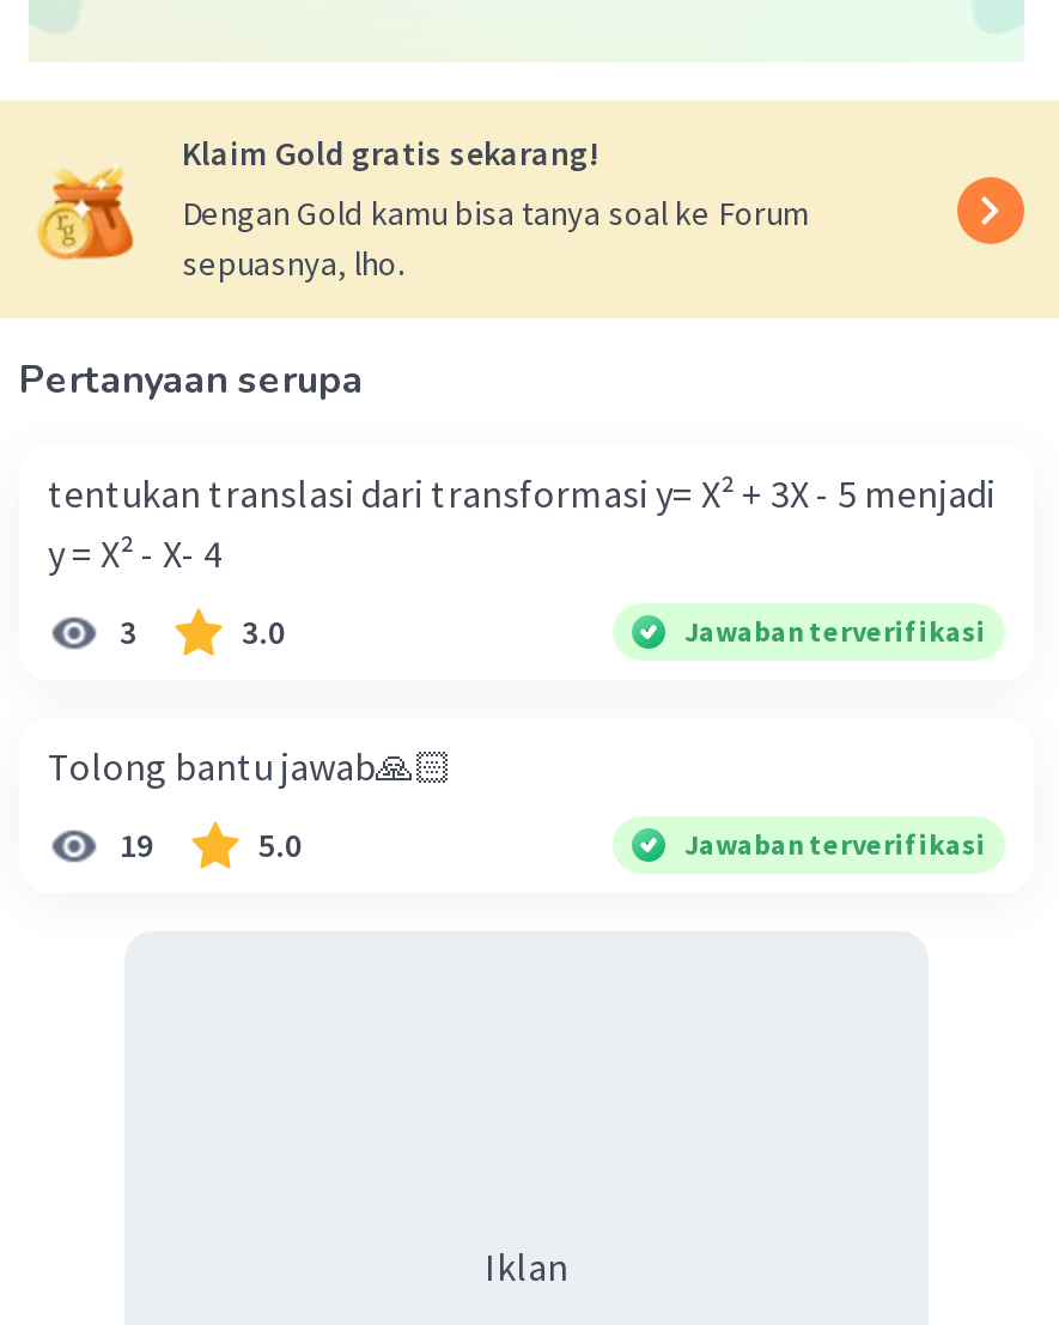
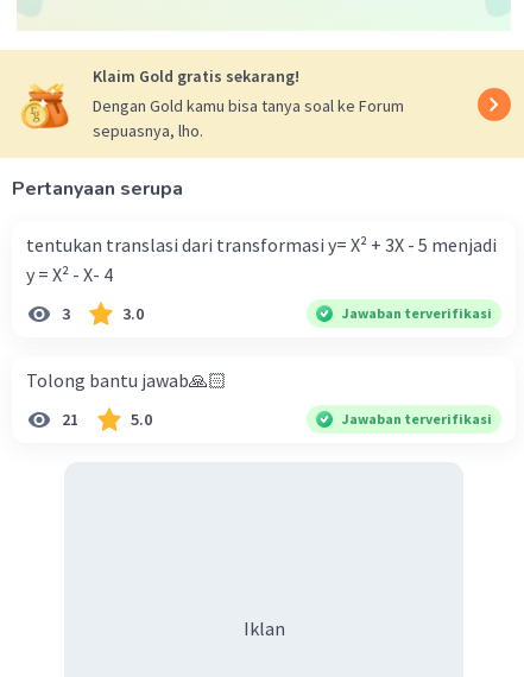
[120,824,153,867] 19 -> [62,409,78,430] 21

